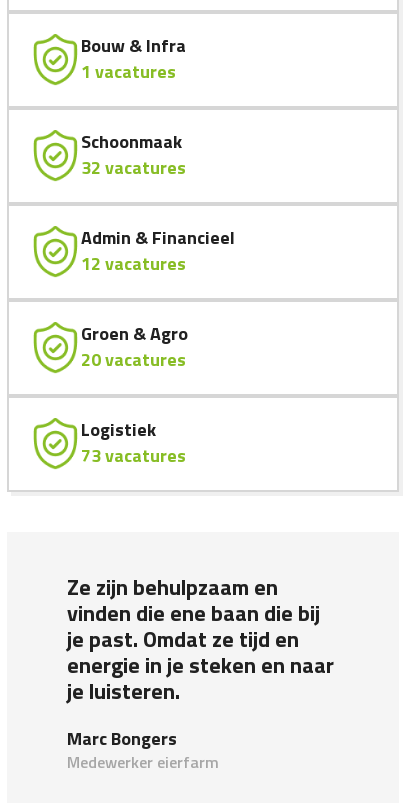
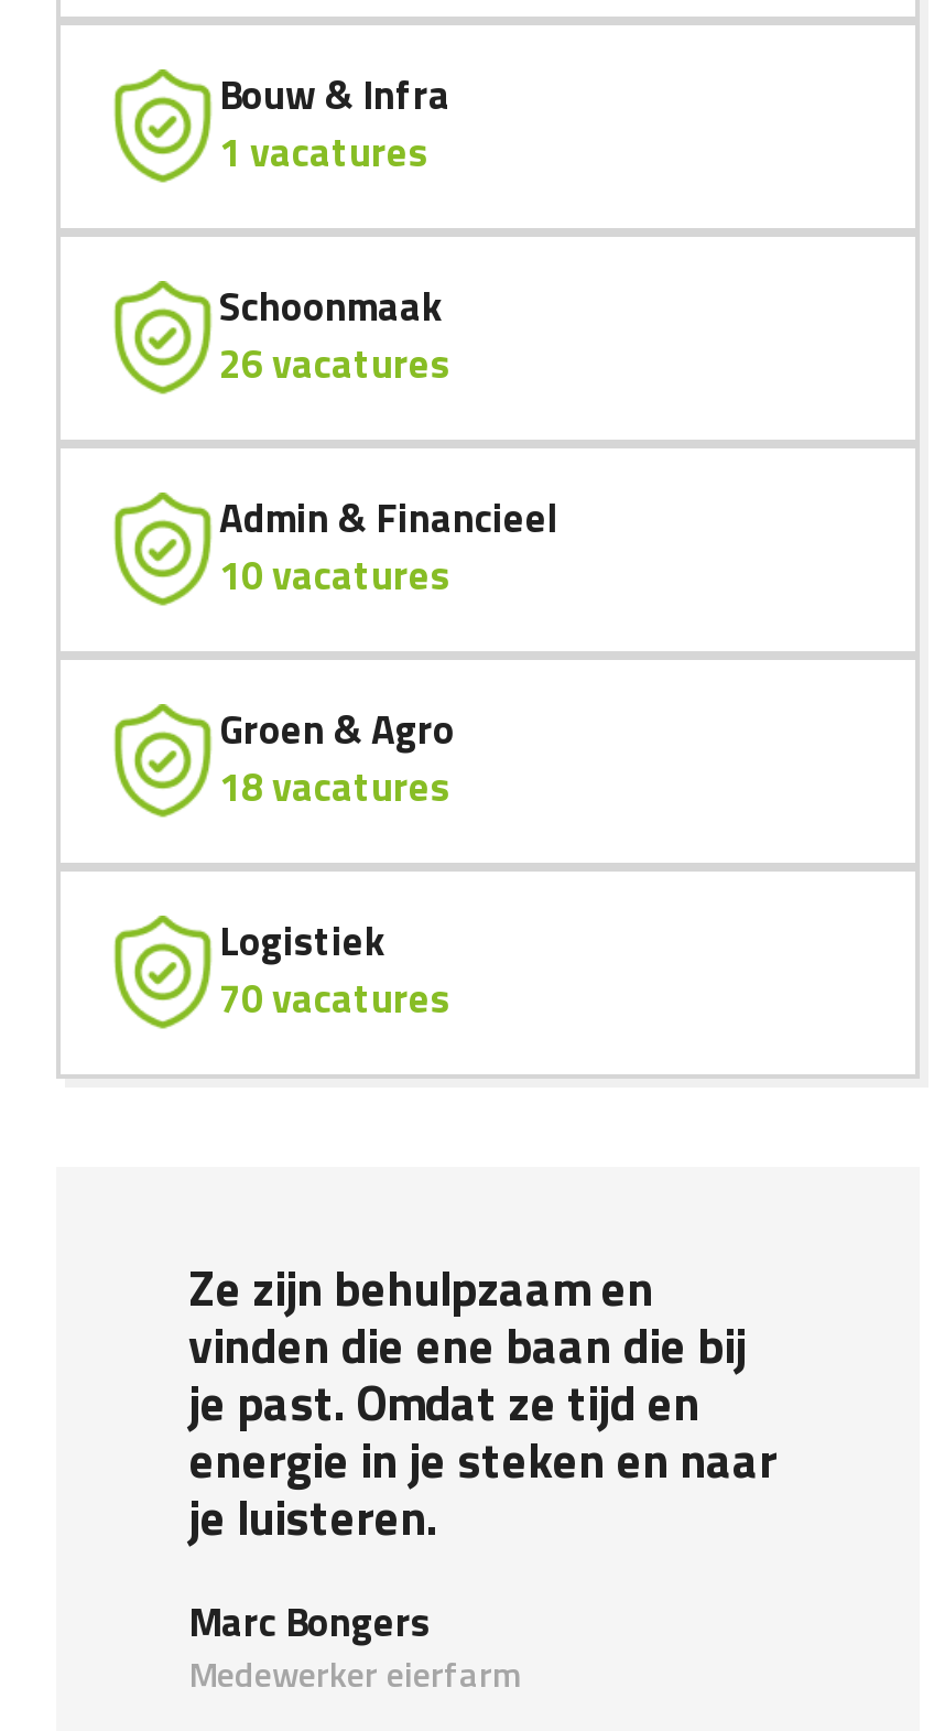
[81,154,186,181] 32 vacatures -> [219,334,450,393] 26 vacatures
[81,250,186,277] 12 vacatures -> [219,545,450,605] 10 vacatures
[81,346,186,373] 20 vacatures -> [219,757,450,816] 18 vacatures
[81,442,186,469] 73 vacatures -> [219,969,450,1028] 70 vacatures

